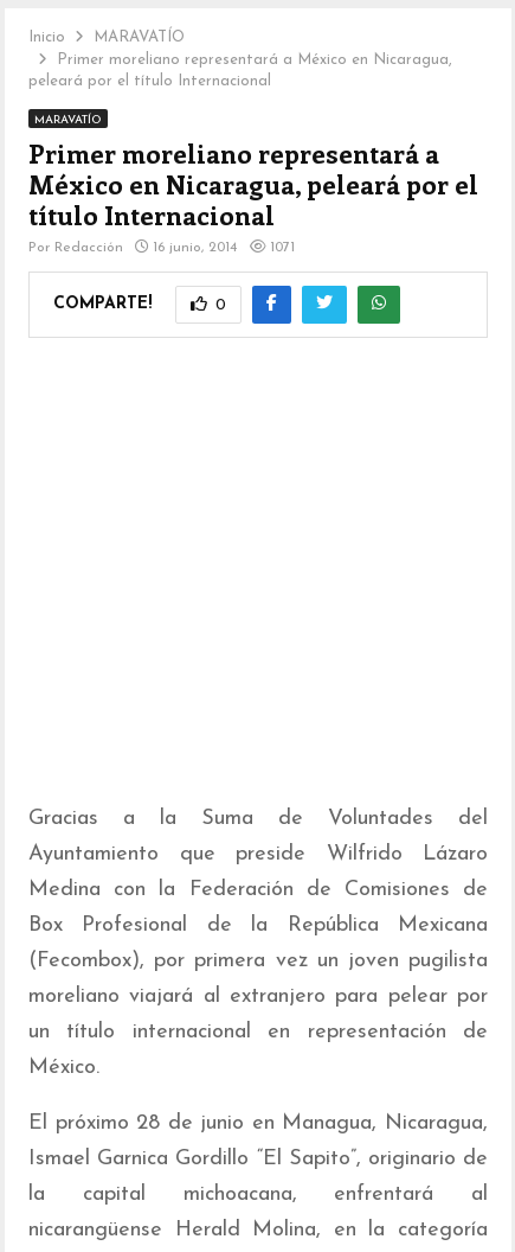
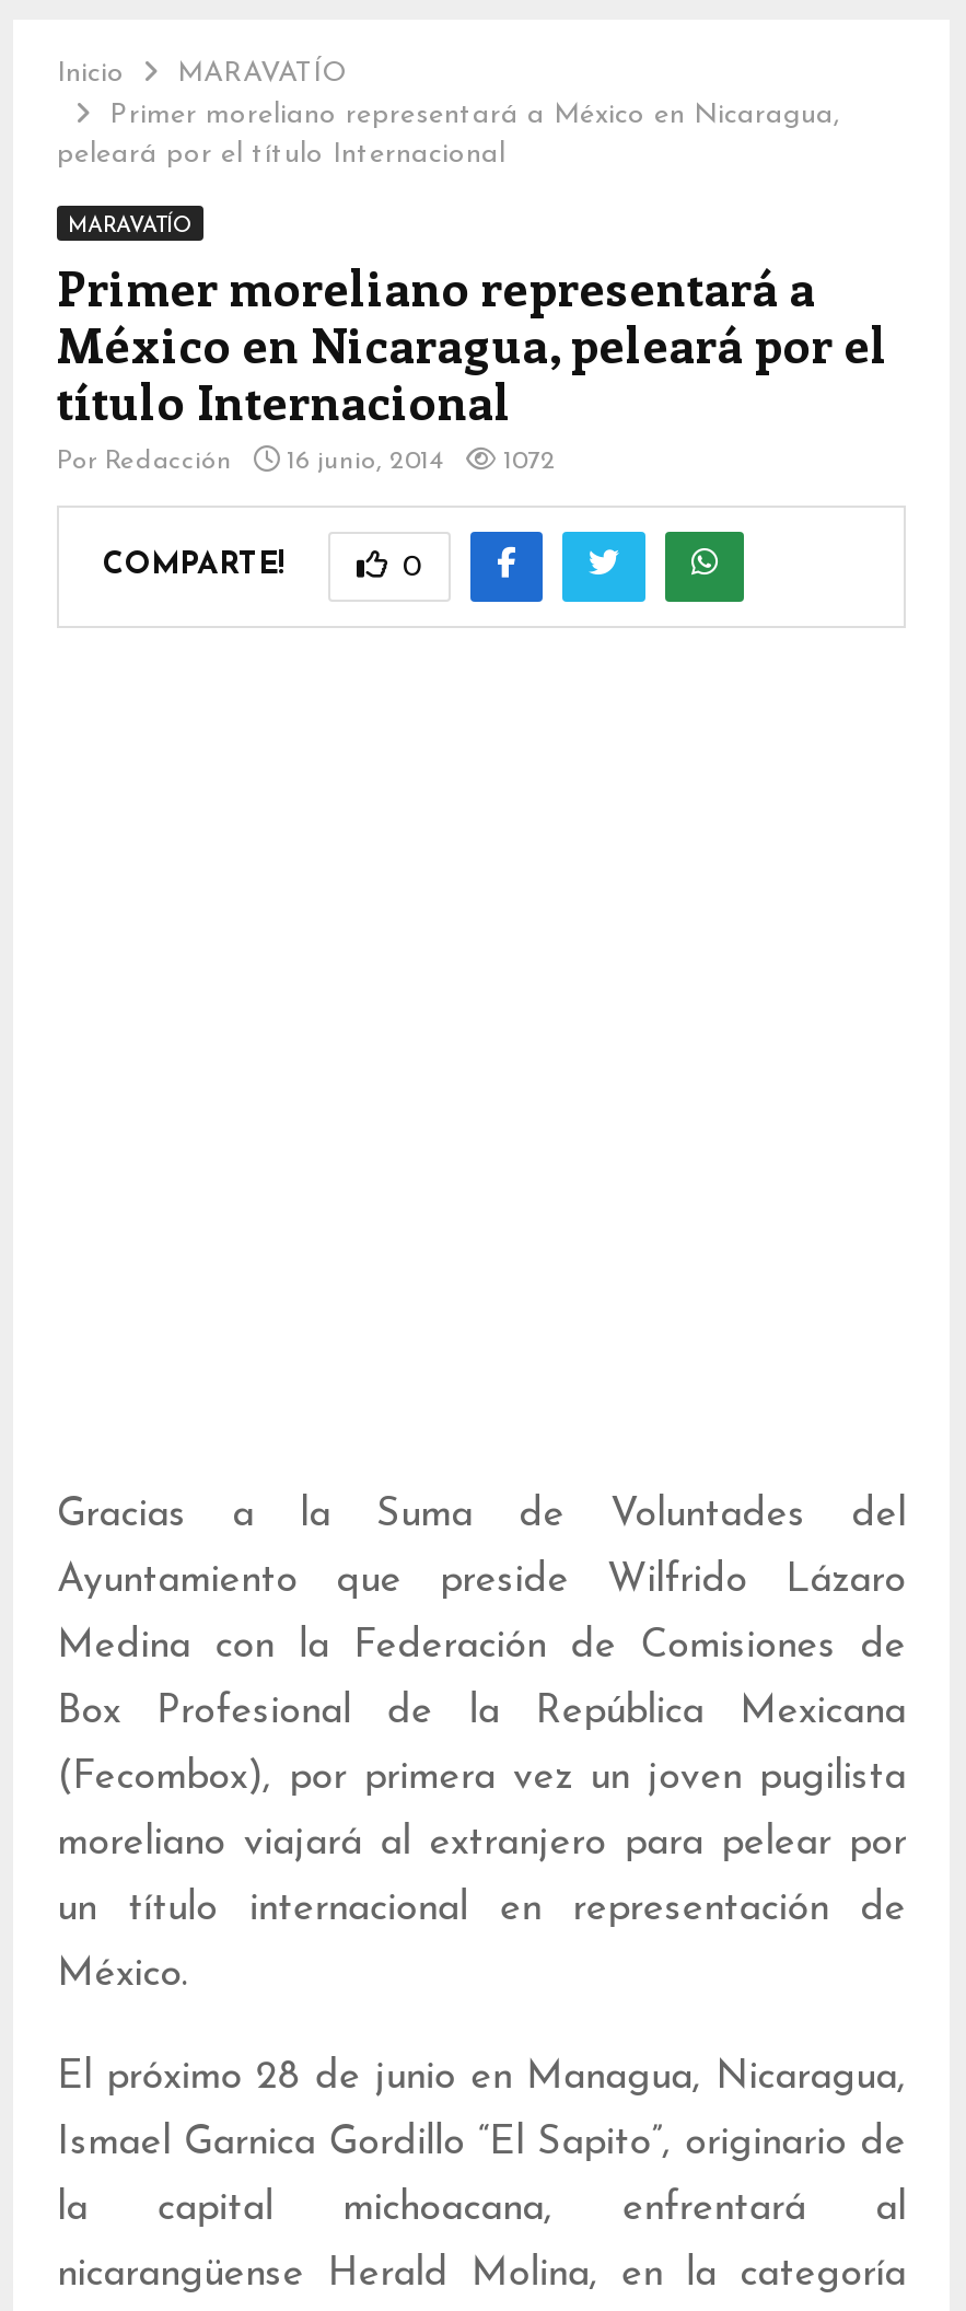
[270,241,295,255] 1071 -> [503,449,556,475] 1072

